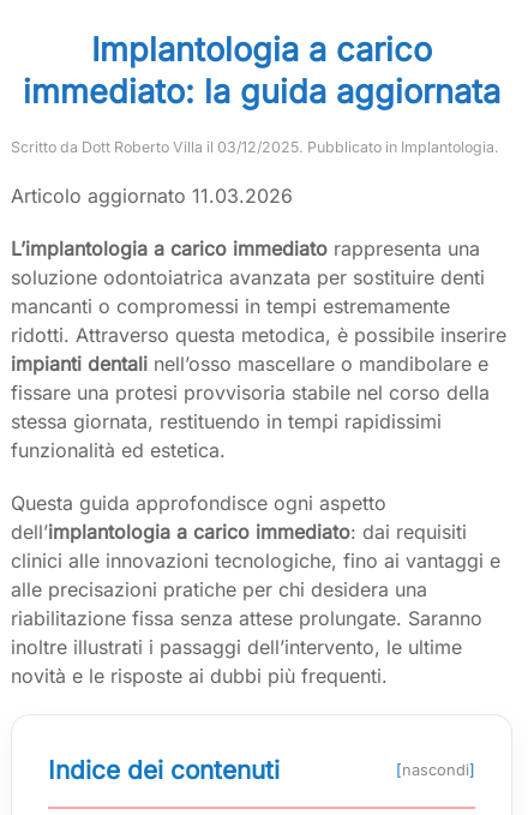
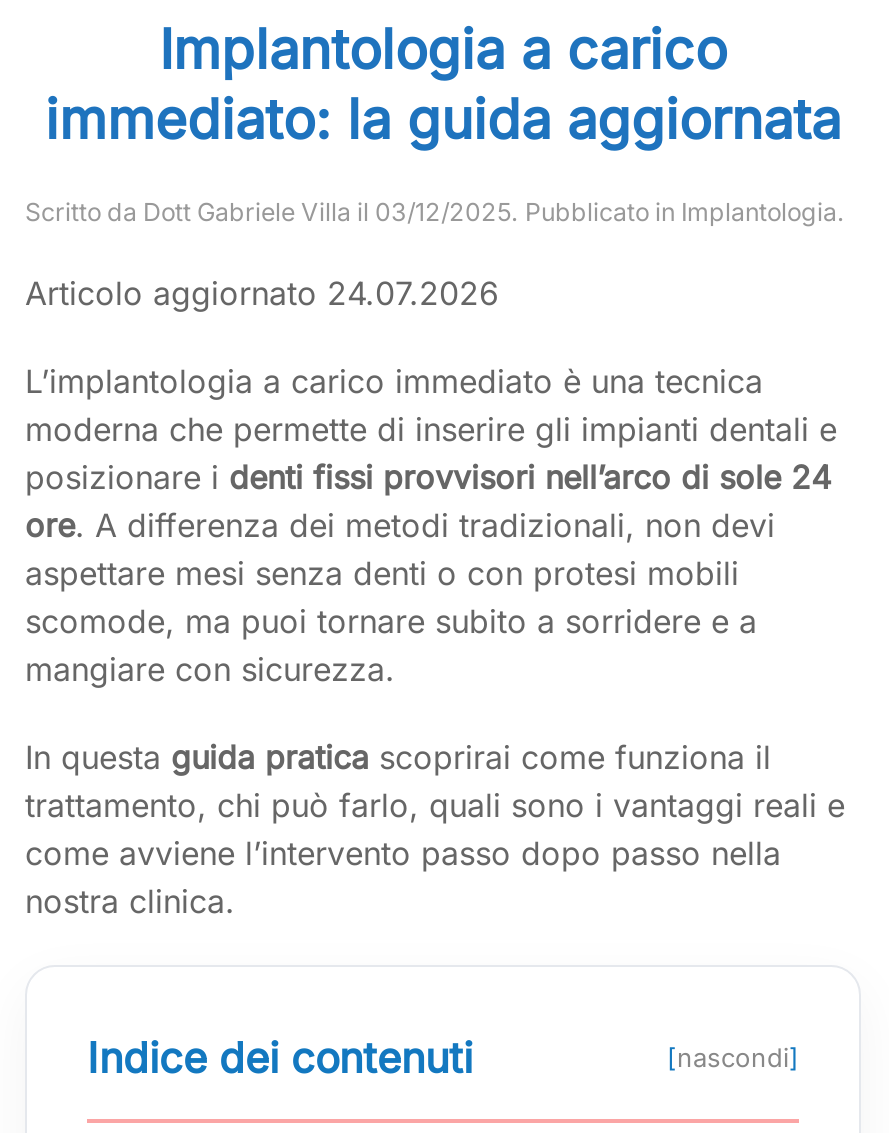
[11,138,499,156] Scritto da Dott Roberto Villa il 03/12/2025. Pubblicato in Implantologia. -> [25,198,845,228] Scritto da Dott Gabriele Villa il 03/12/2025. Pubblicato in Implantologia.
[11,184,293,208] Articolo aggiornato 11.03.2026 -> [25,274,499,314] Articolo aggiornato 24.07.2026
[11,237,506,462] L’implantologia a carico immediato rappresenta una | soluzione odontoiatrica avanzata per sostituire denti | mancanti o compromessi in tempi estremamente | ridotti. Attraverso questa metodica, è possibile inserire | impianti dentali nell’osso mascellare o mandibolare e | fissare una protesi provvisoria stabile nel corso della | stessa giornata, restituendo in tempi rapidissimi | funzionalità ed estetica. -> [25,362,837,690] L’implantologia a carico immediato è una tecnica | moderna che permette di inserire gli impianti dentali e | posizionare i denti fissi provvisori nell’arco di sole 24 | ore. A differenza dei metodi tradizionali, non devi | aspettare mesi senza denti o con protesi mobili | scomode, ma puoi tornare subito a sorridere e a | mangiare con sicurezza.
[11,491,500,688] Questa guida approfondisce ogni aspetto | dell’implantologia a carico immediato: dai requisiti | clinici alle innovazioni tecnologiche, fino ai vantaggi e | alle precisazioni pratiche per chi desidera una | riabilitazione fissa senza attese prolungate. Saranno | inoltre illustrati i passaggi dell’intervento, le ultime | novità e le risposte ai dubbi più frequenti. -> [25,738,845,922] In questa guida pratica scoprirai come funziona il | trattamento, chi può farlo, quali sono i vantaggi reali e | come avviene l’intervento passo dopo passo nella | nostra clinica.

